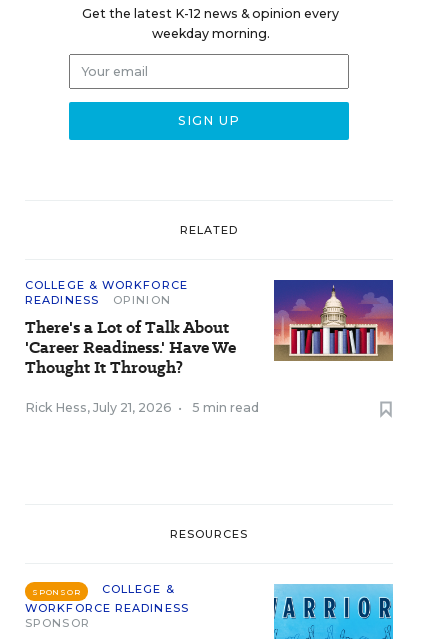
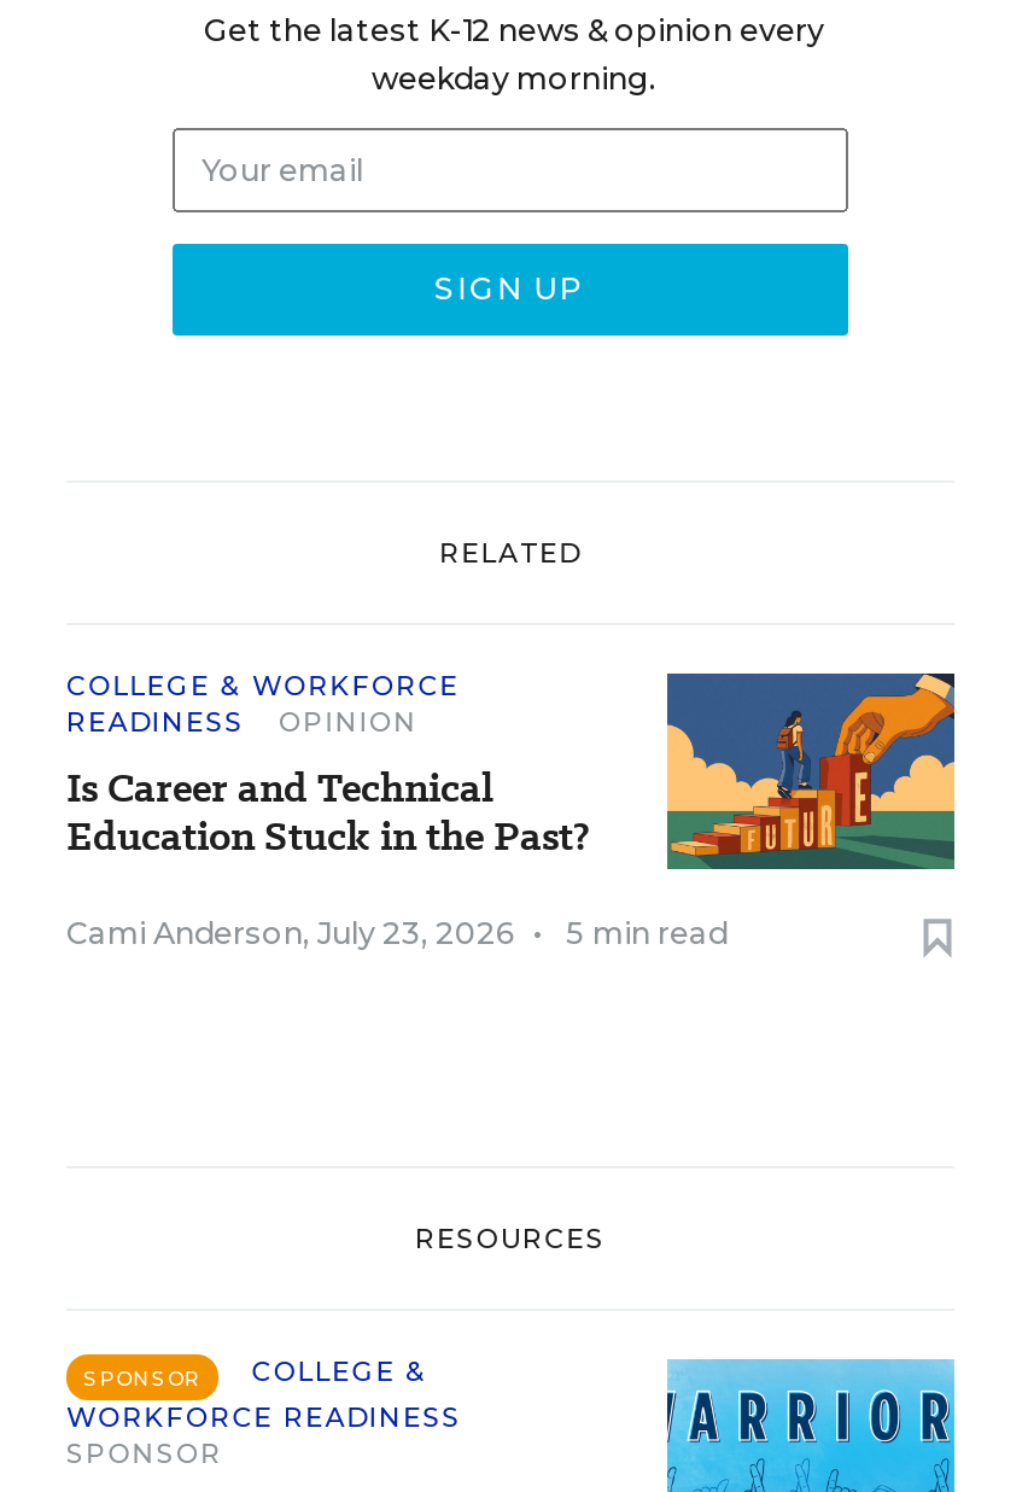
[25,280,394,379] [image] | There's a Lot of Talk About | 'Career Readiness.' Have We | Thought It Through? -> [66,671,957,872] [image] | Is Career and Technical | Education Stuck in the Past?
[25,400,182,415] Rick Hess, July 21, 2026 • -> [66,915,542,951] Cami Anderson, July 23, 2026 •

